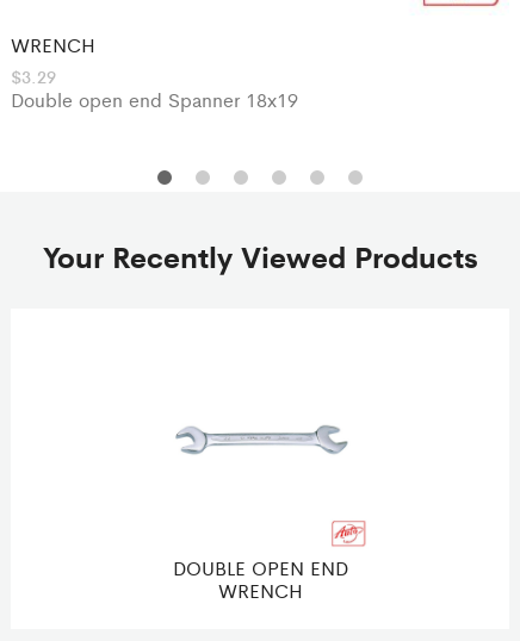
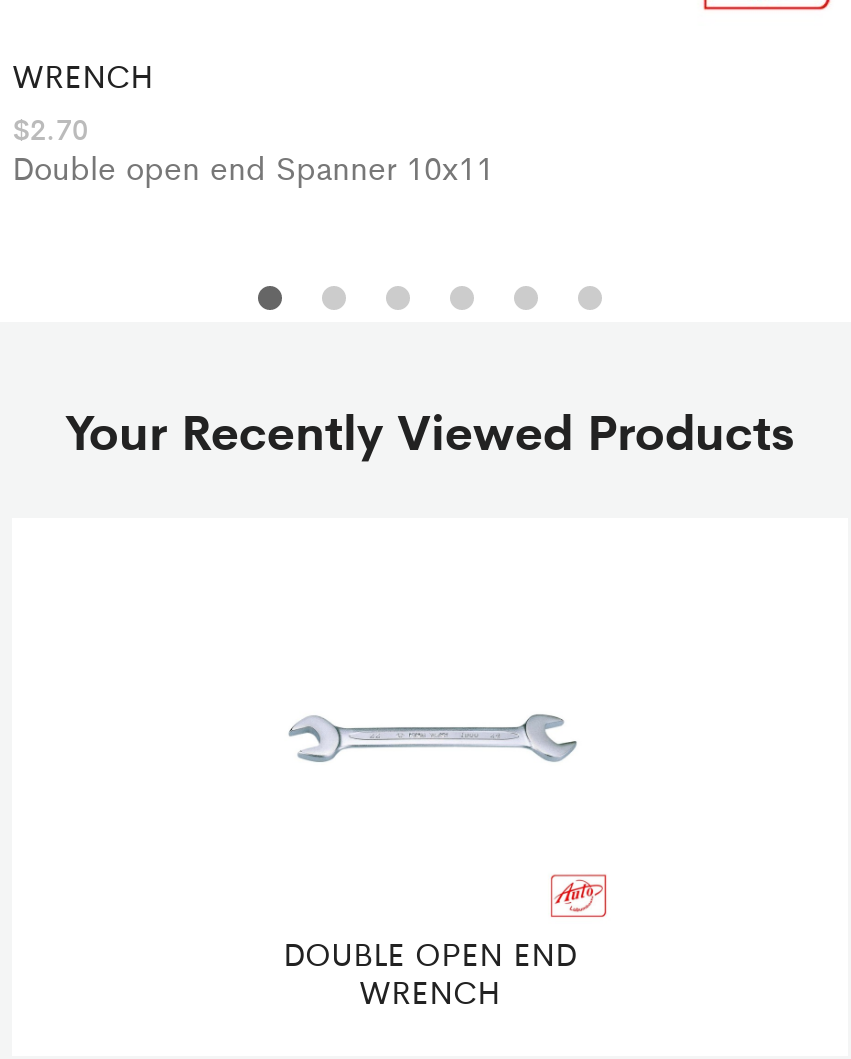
[11,65,56,89] $3.29 -> [12,109,88,149] $2.70
[11,86,298,114] Double open end Spanner 18x19 -> [12,145,494,191] Double open end Spanner 10x11

